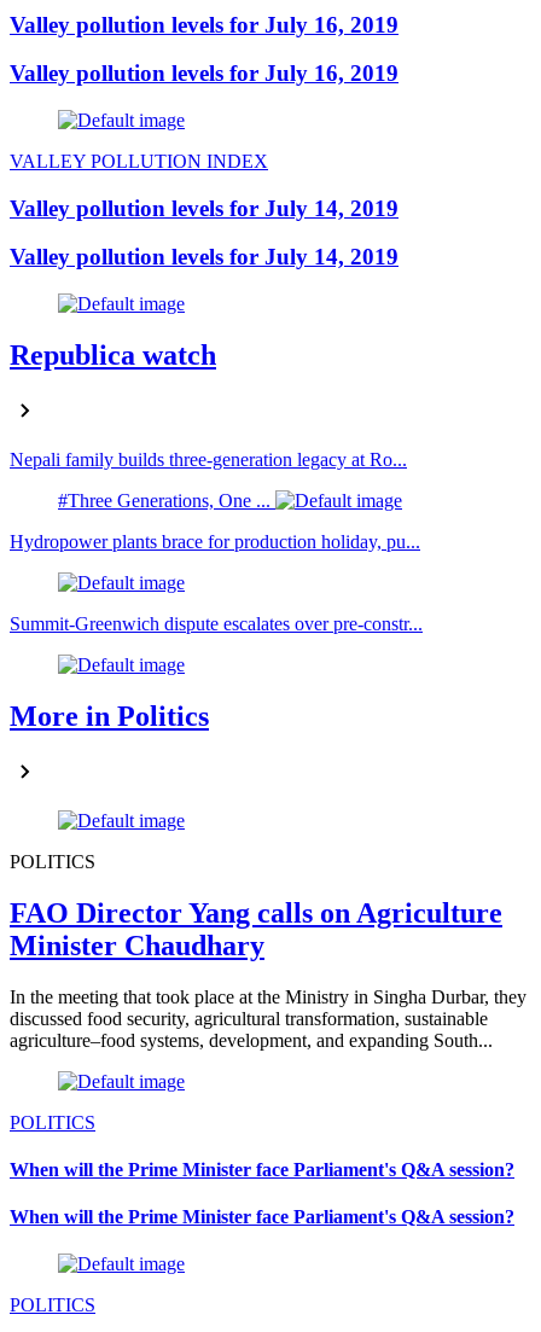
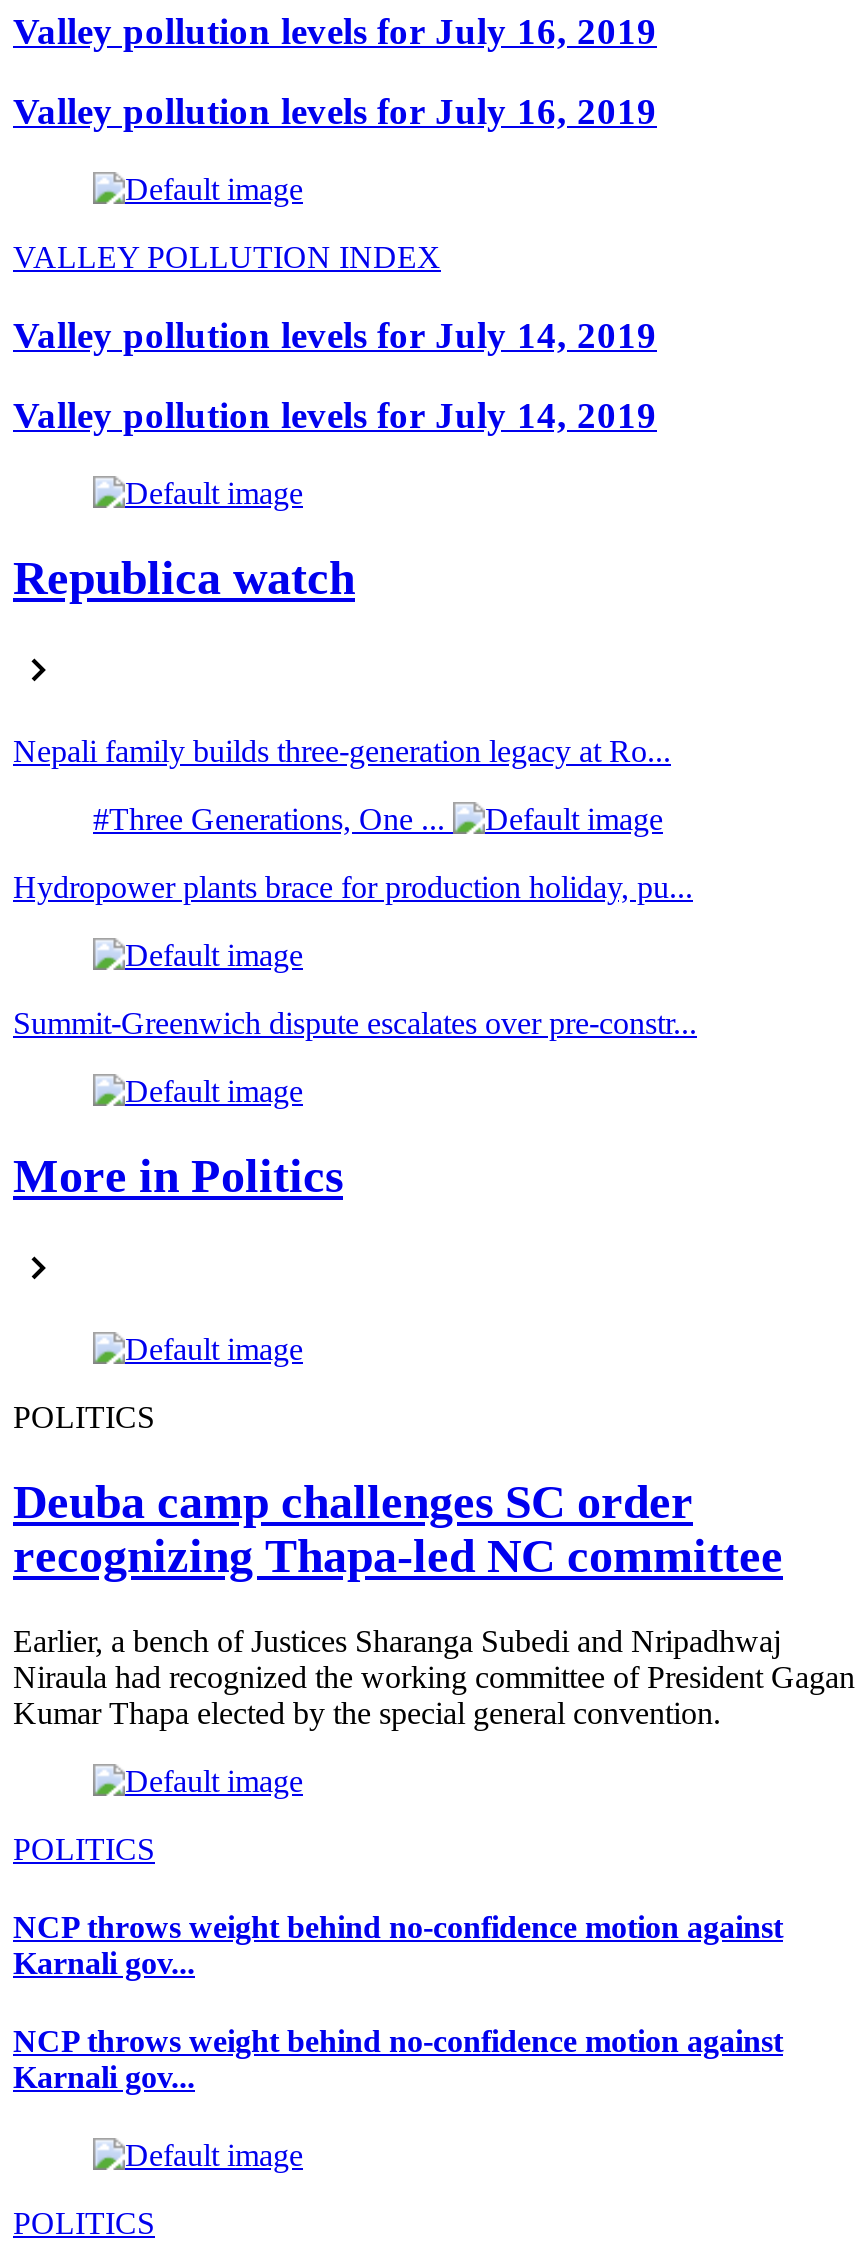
[10,897,502,961] FAO Director Yang calls on Agriculture | Minister Chaudhary -> [13,1475,783,1581] Deuba camp challenges SC order | recognizing Thapa-led NC committee
[10,986,527,1050] In the meeting that took place at the Ministry in Singha Durbar, they | discussed food security, agricultural transformation, sustainable | agriculture–food systems, development, and expanding South... -> [13,1623,855,1729] Earlier, a bench of Justices Sharanga Subedi and Nripadhwaj | Niraula had recognized the working committee of President Gagan | Kumar Thapa elected by the special general convention.
[10,1159,514,1180] When will the Prime Minister face Parliament's Q&A session? -> [13,1910,783,1980] NCP throws weight behind no-confidence motion against | Karnali gov...
[10,1207,514,1227] When will the Prime Minister face Parliament's Q&A session? -> [13,2024,783,2094] NCP throws weight behind no-confidence motion against | Karnali gov...

